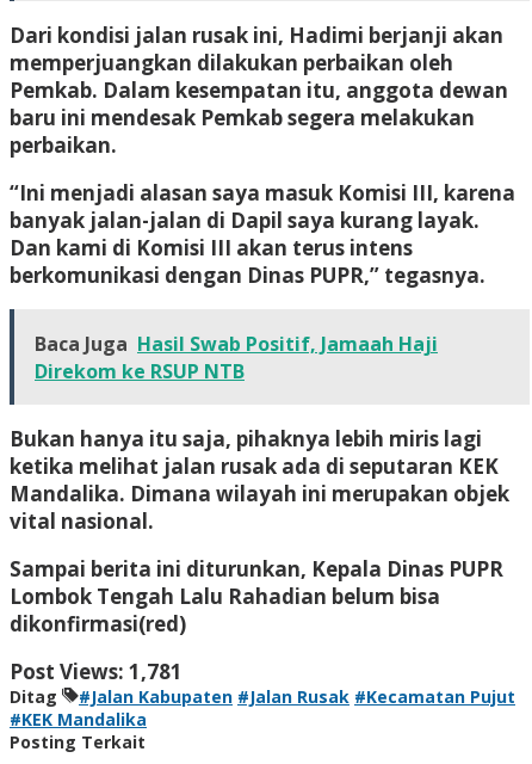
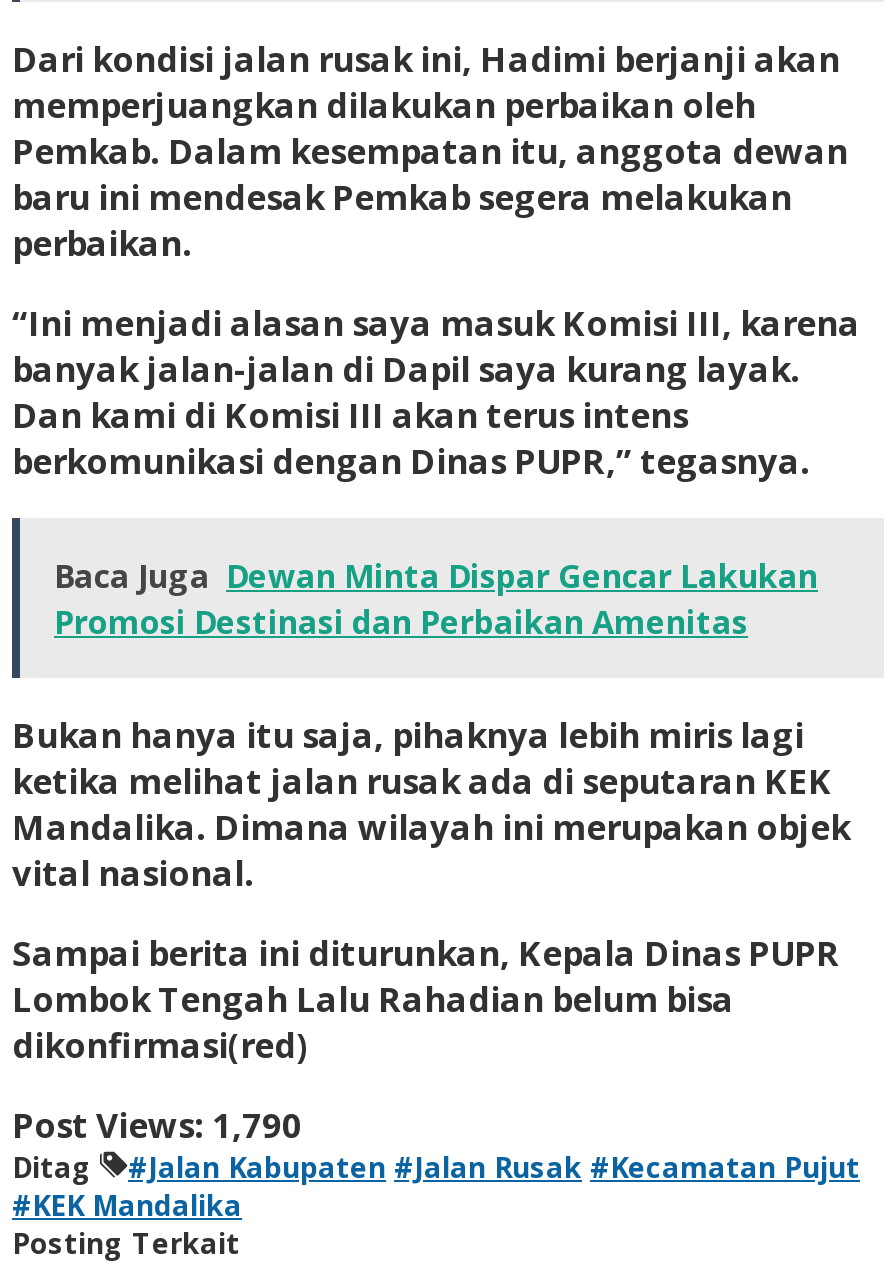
[35,331,438,385] Baca Juga Hasil Swab Positif, Jamaah Haji | Direkom ke RSUP NTB -> [54,553,818,643] Baca Juga Dewan Minta Dispar Gencar Lakukan | Promosi Destinasi dan Perbaikan Amenitas
[10,658,183,685] Post Views: 1,781 -> [12,1101,302,1147] Post Views: 1,790

